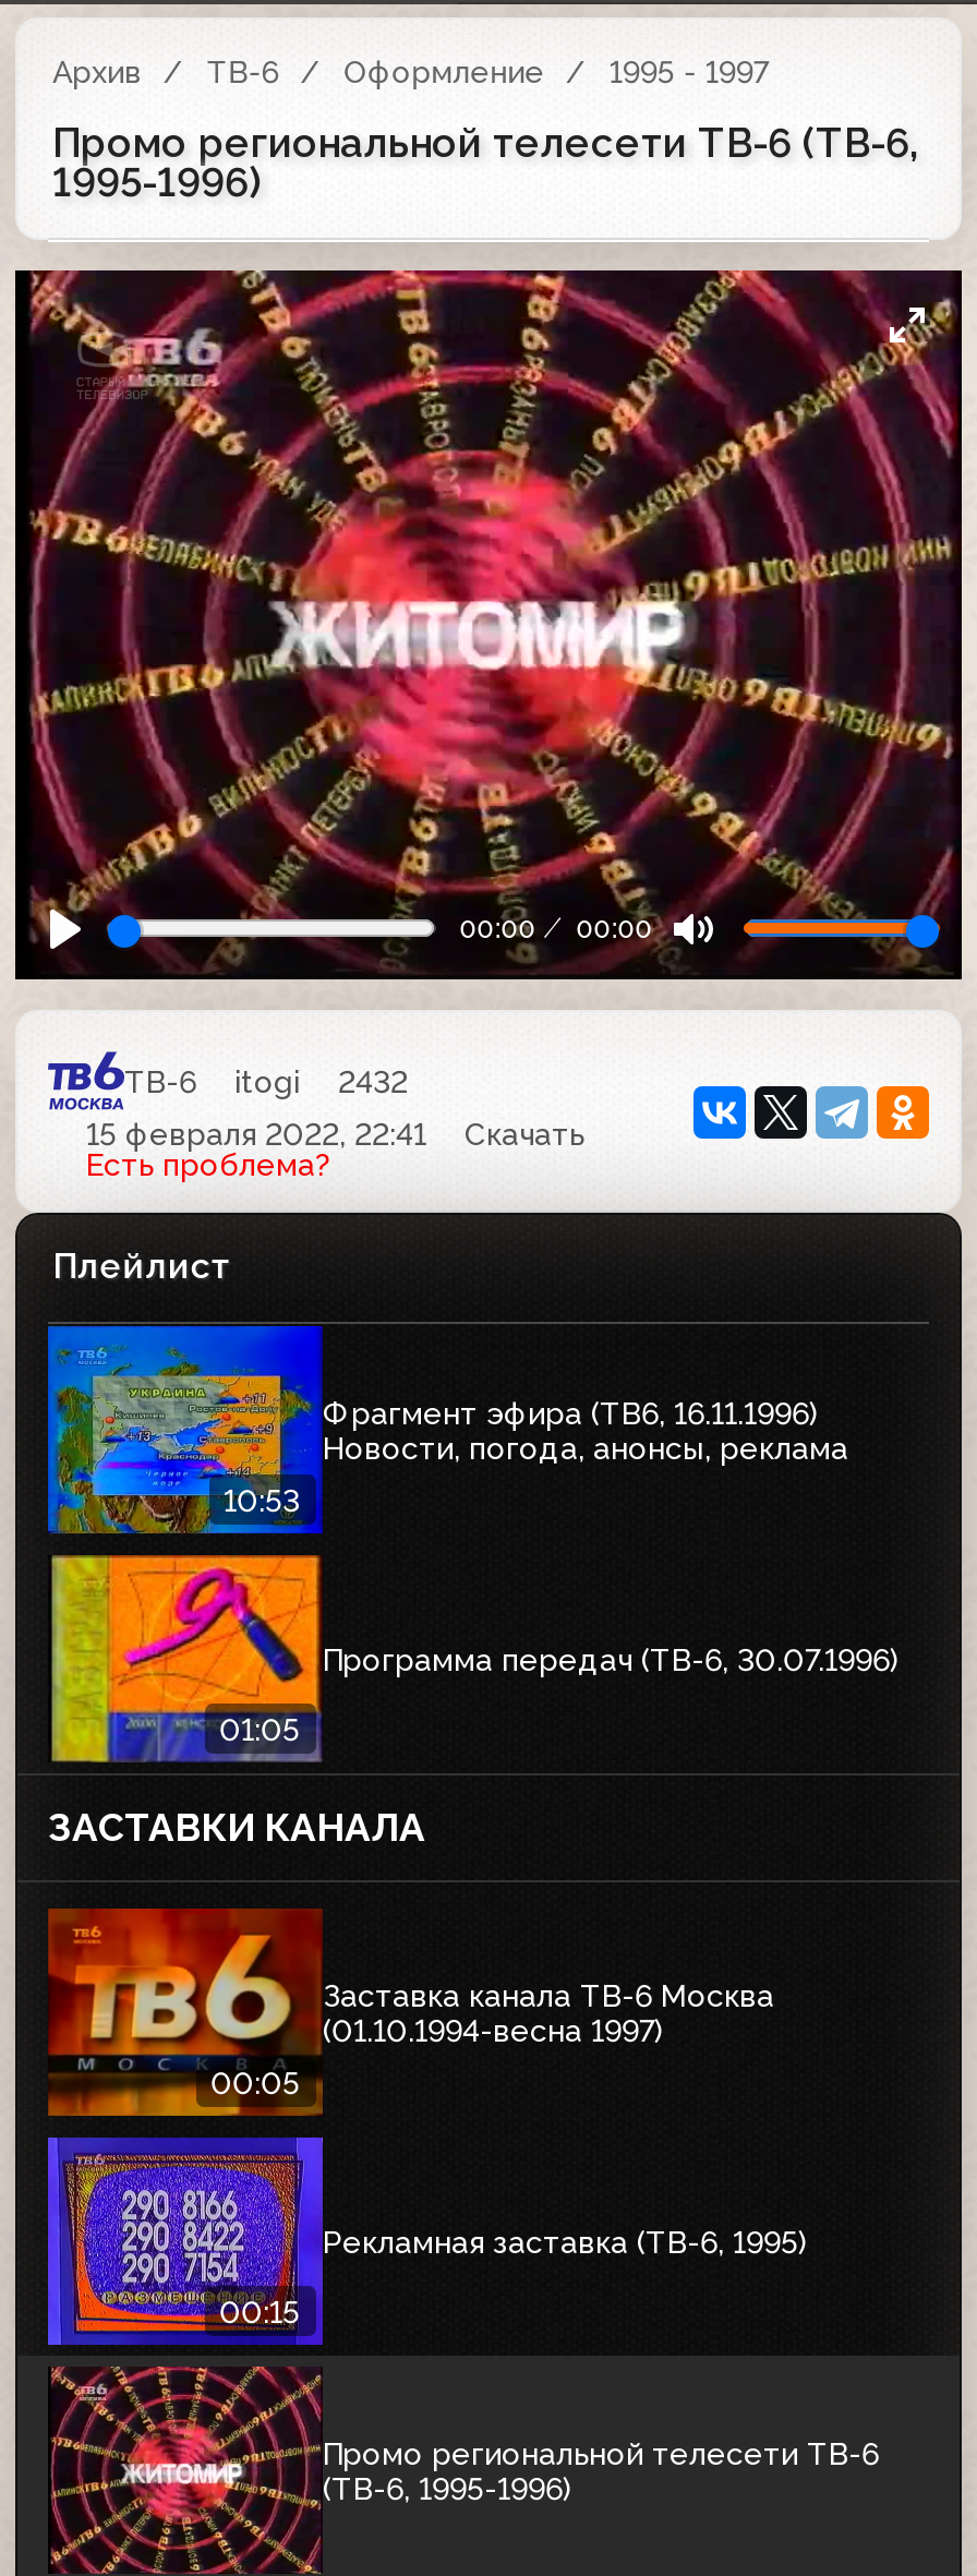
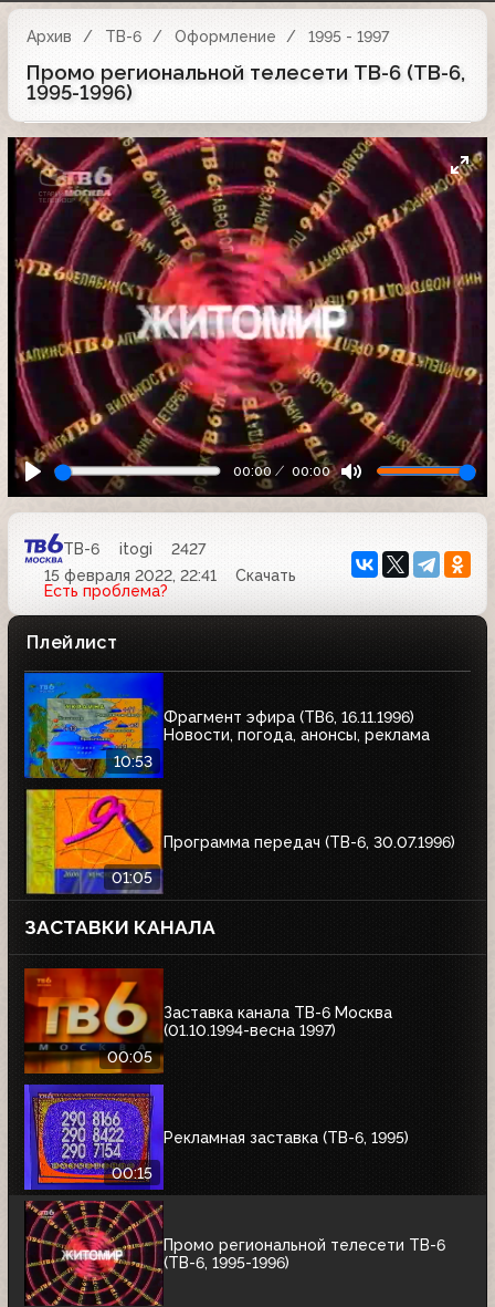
[124,1063,408,1098] ТВ-6 itogi 2432 -> [63,540,206,557] ТВ-6 itogi 2427

